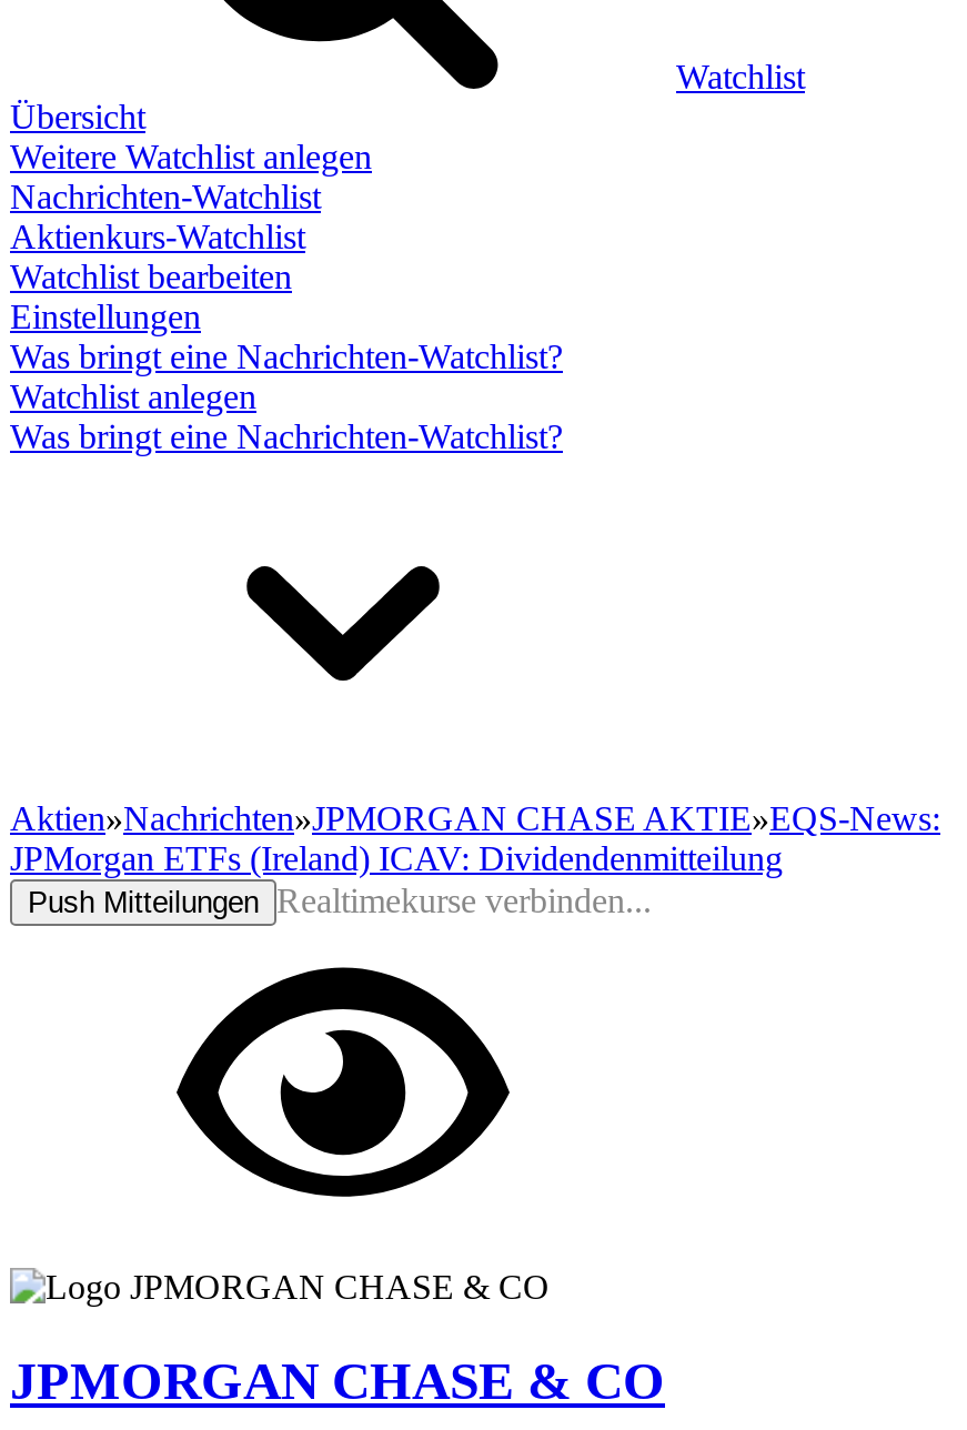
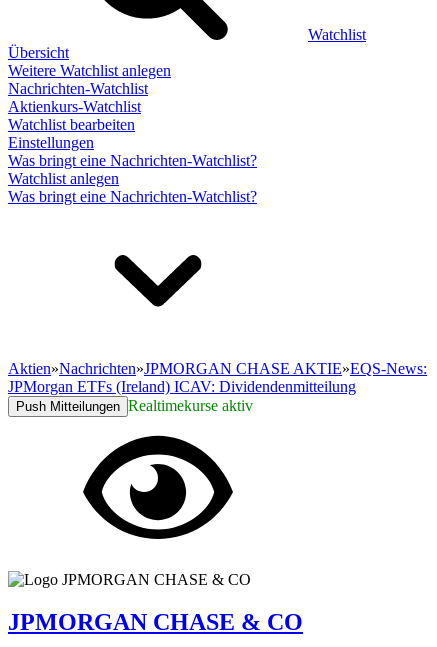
[28,882,652,919] Push Mitteilungen Realtimekurse verbinden... -> [16,397,253,414] Push Mitteilungen Realtimekurse aktiv

